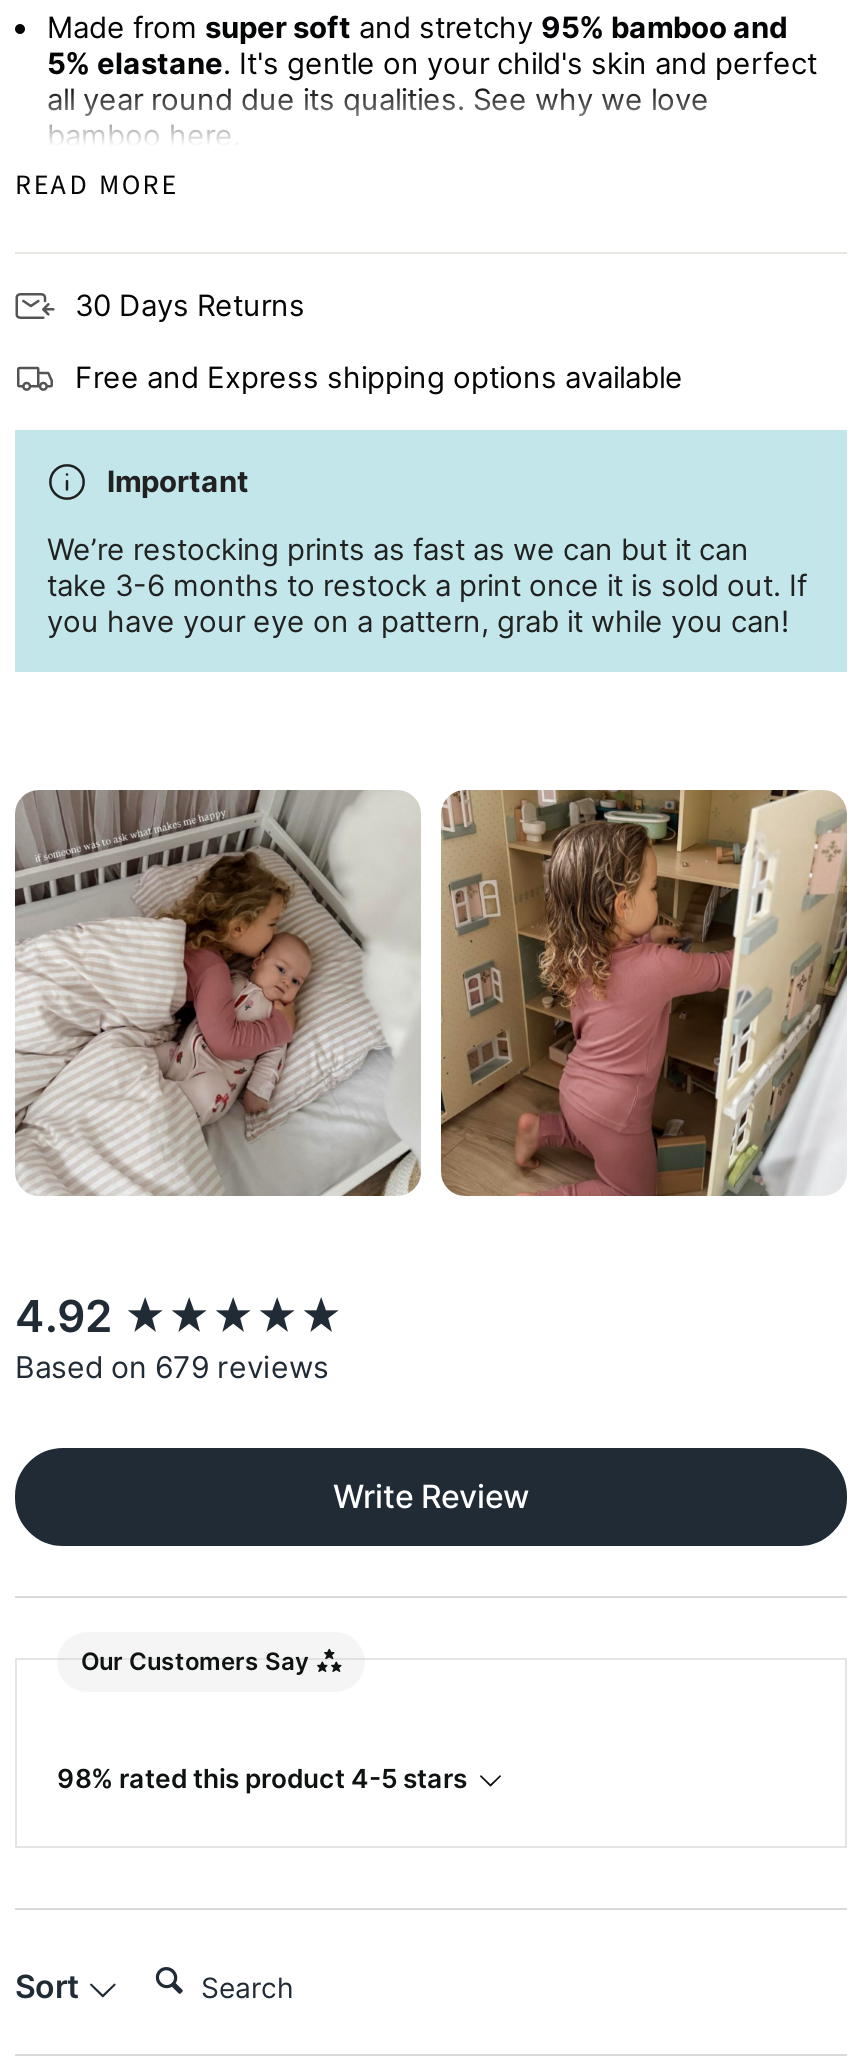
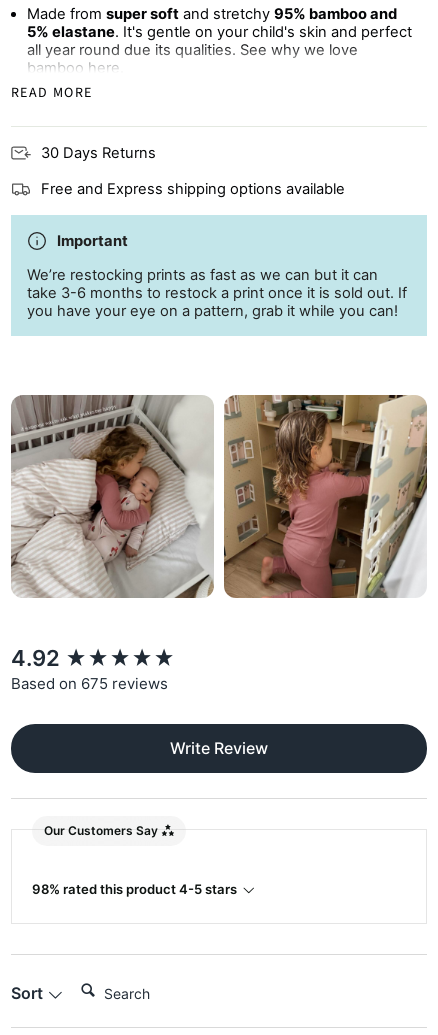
[15,1348,329,1386] Based on 679 reviews -> [11,674,168,693] Based on 675 reviews

